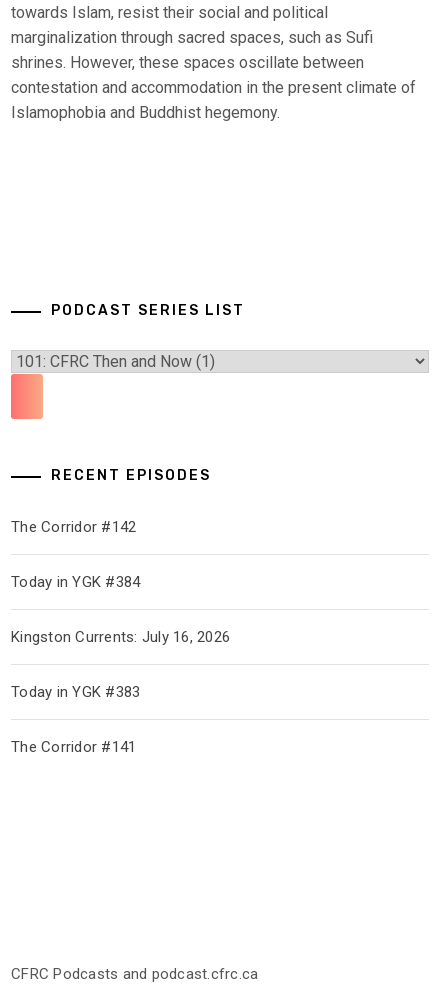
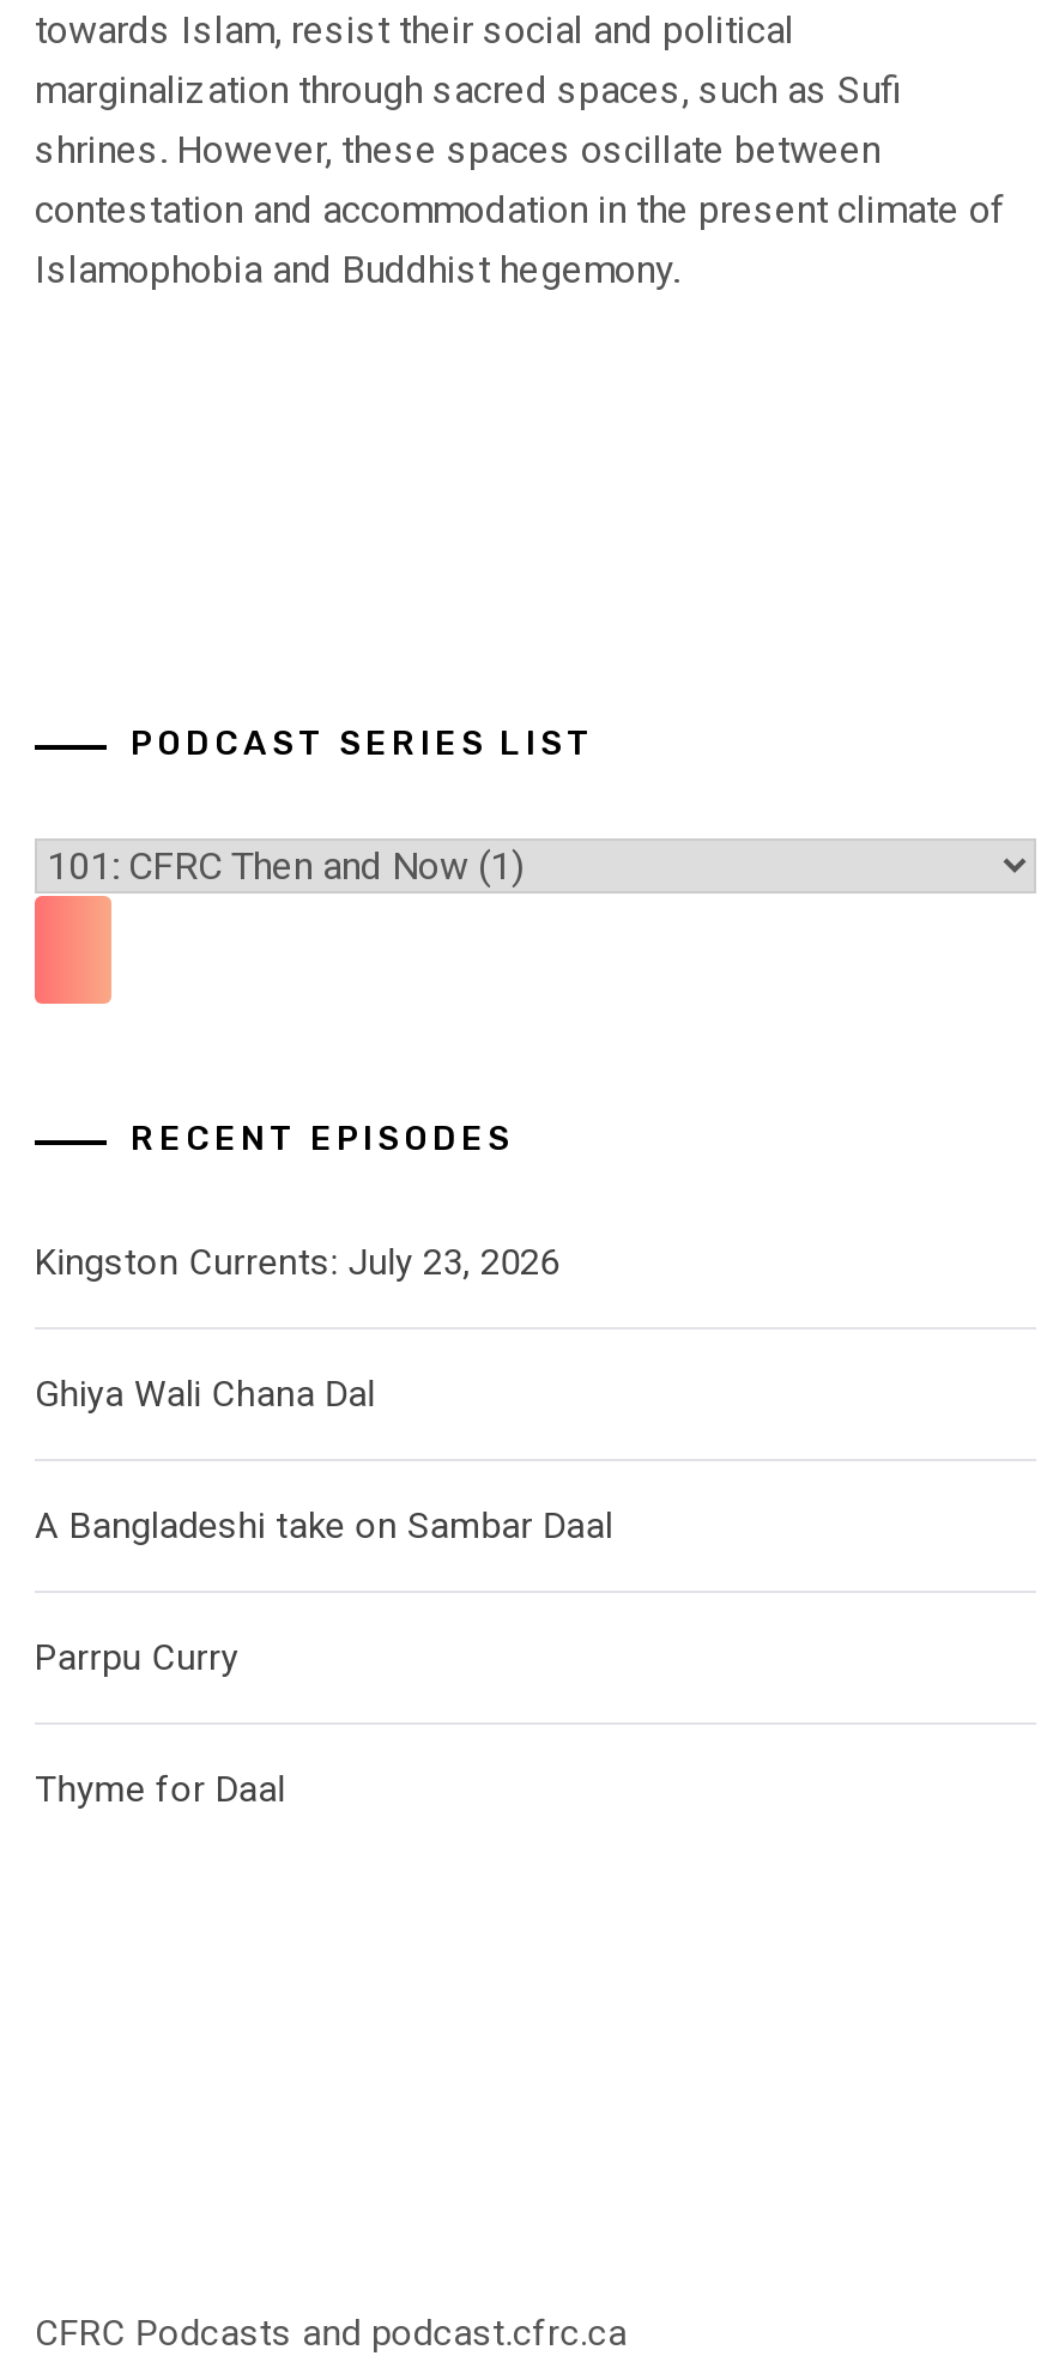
[11,518,136,536] The Corridor #142 -> [35,1242,559,1285] Kingston Currents: July 23, 2026
[11,573,140,591] Today in YGK #384 -> [35,1374,375,1417] Ghiya Wali Chana Dal
[11,628,230,646] Kingston Currents: July 16, 2026 -> [35,1505,613,1548] A Bangladeshi take on Sambar Daal
[11,683,140,701] Today in YGK #383 -> [35,1637,238,1680] Parrpu Curry
[11,738,136,756] The Corridor #141 -> [35,1769,285,1812] Thyme for Daal

